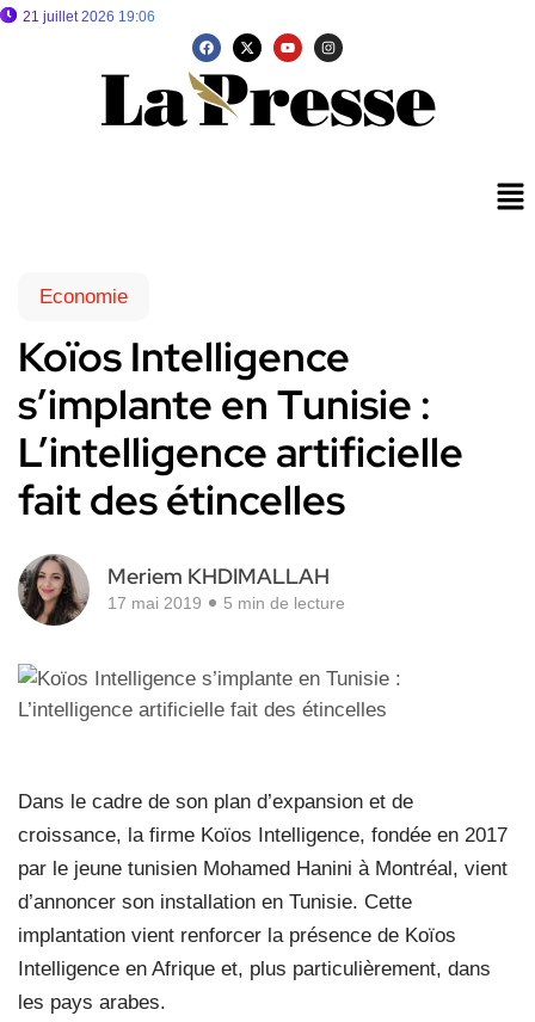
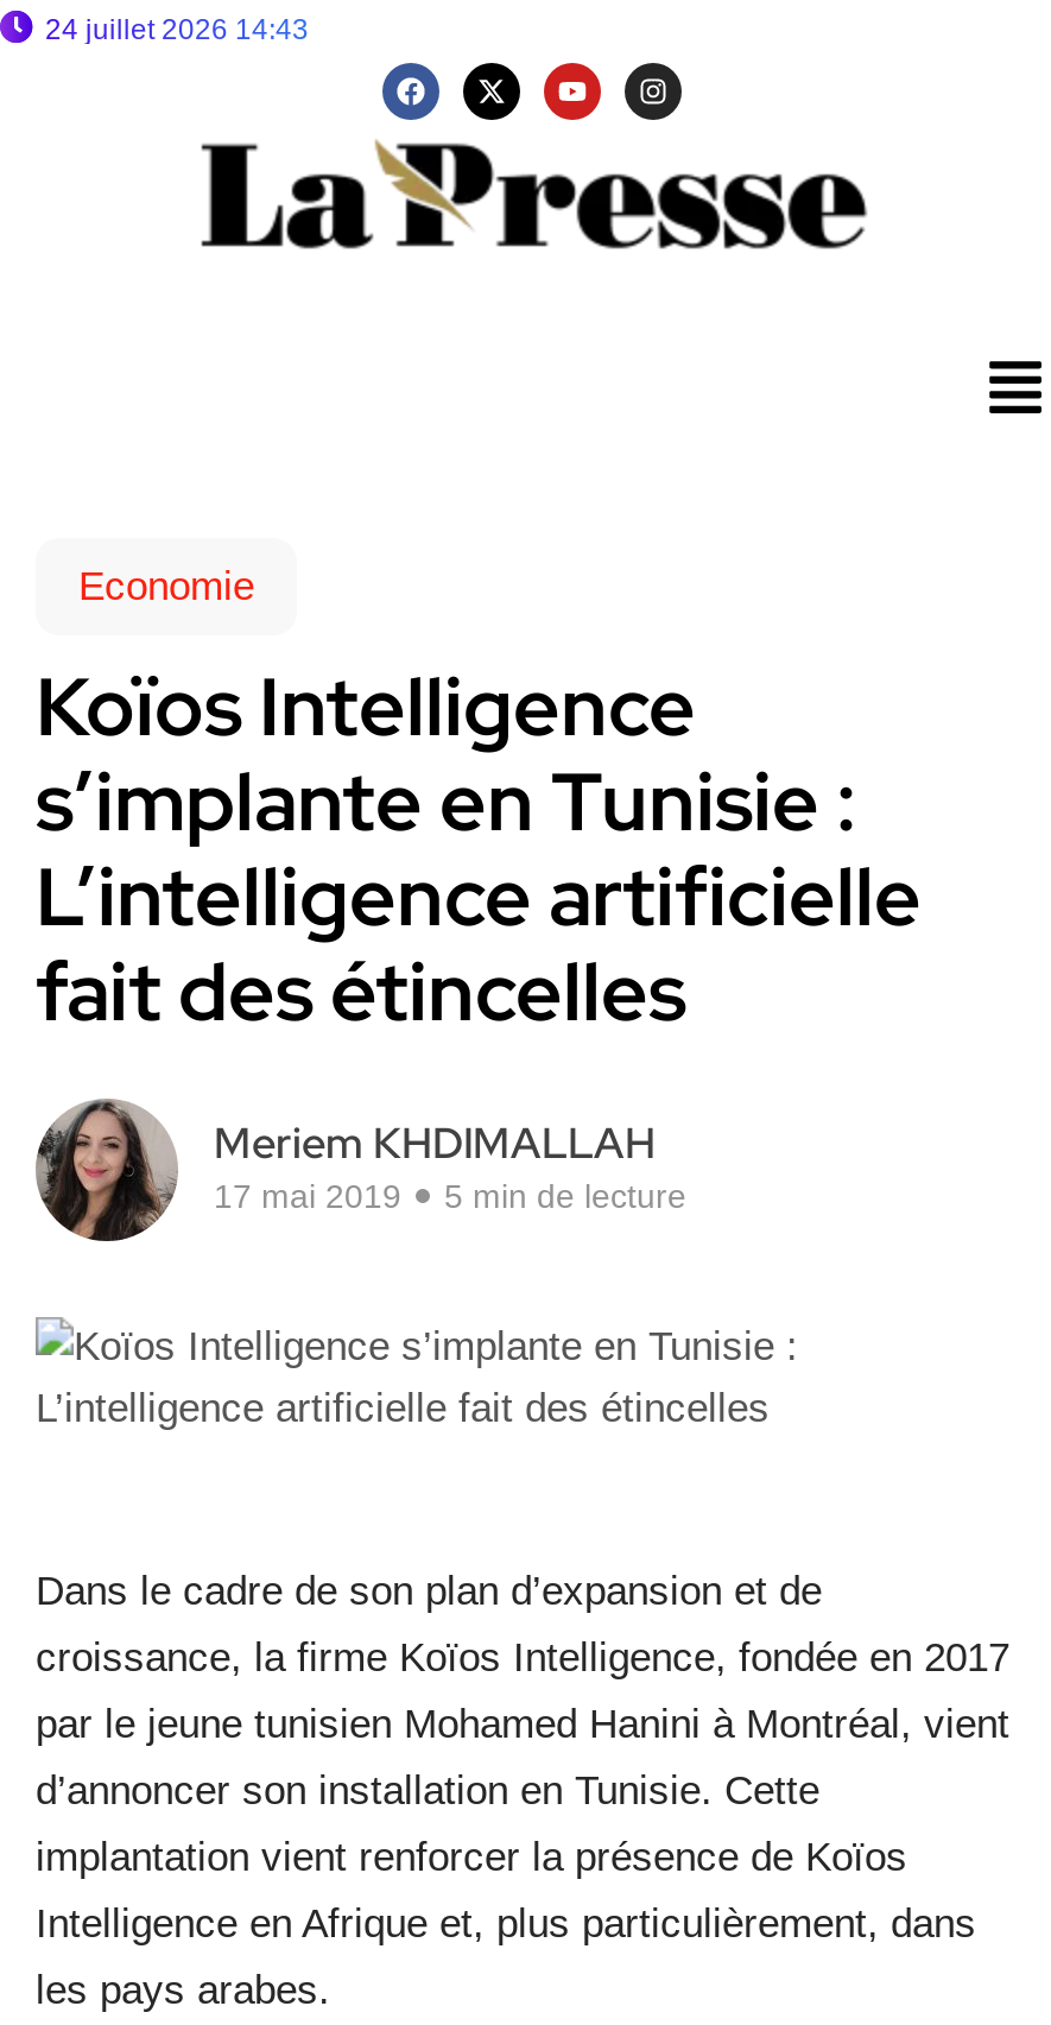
[23,8,155,25] 21 juillet 2026 19:06 -> [45,13,309,46] 24 juillet 2026 14:43

